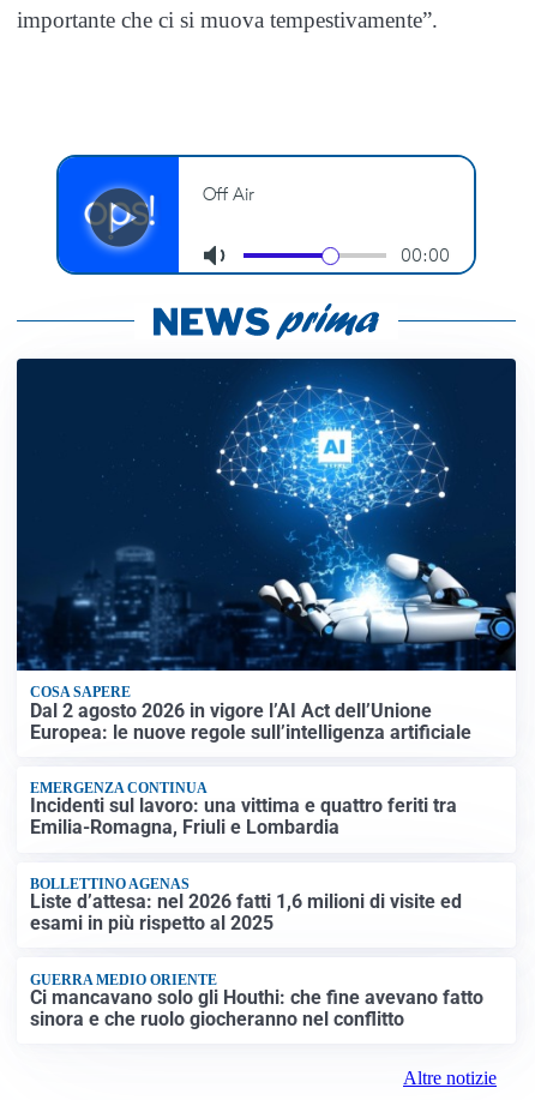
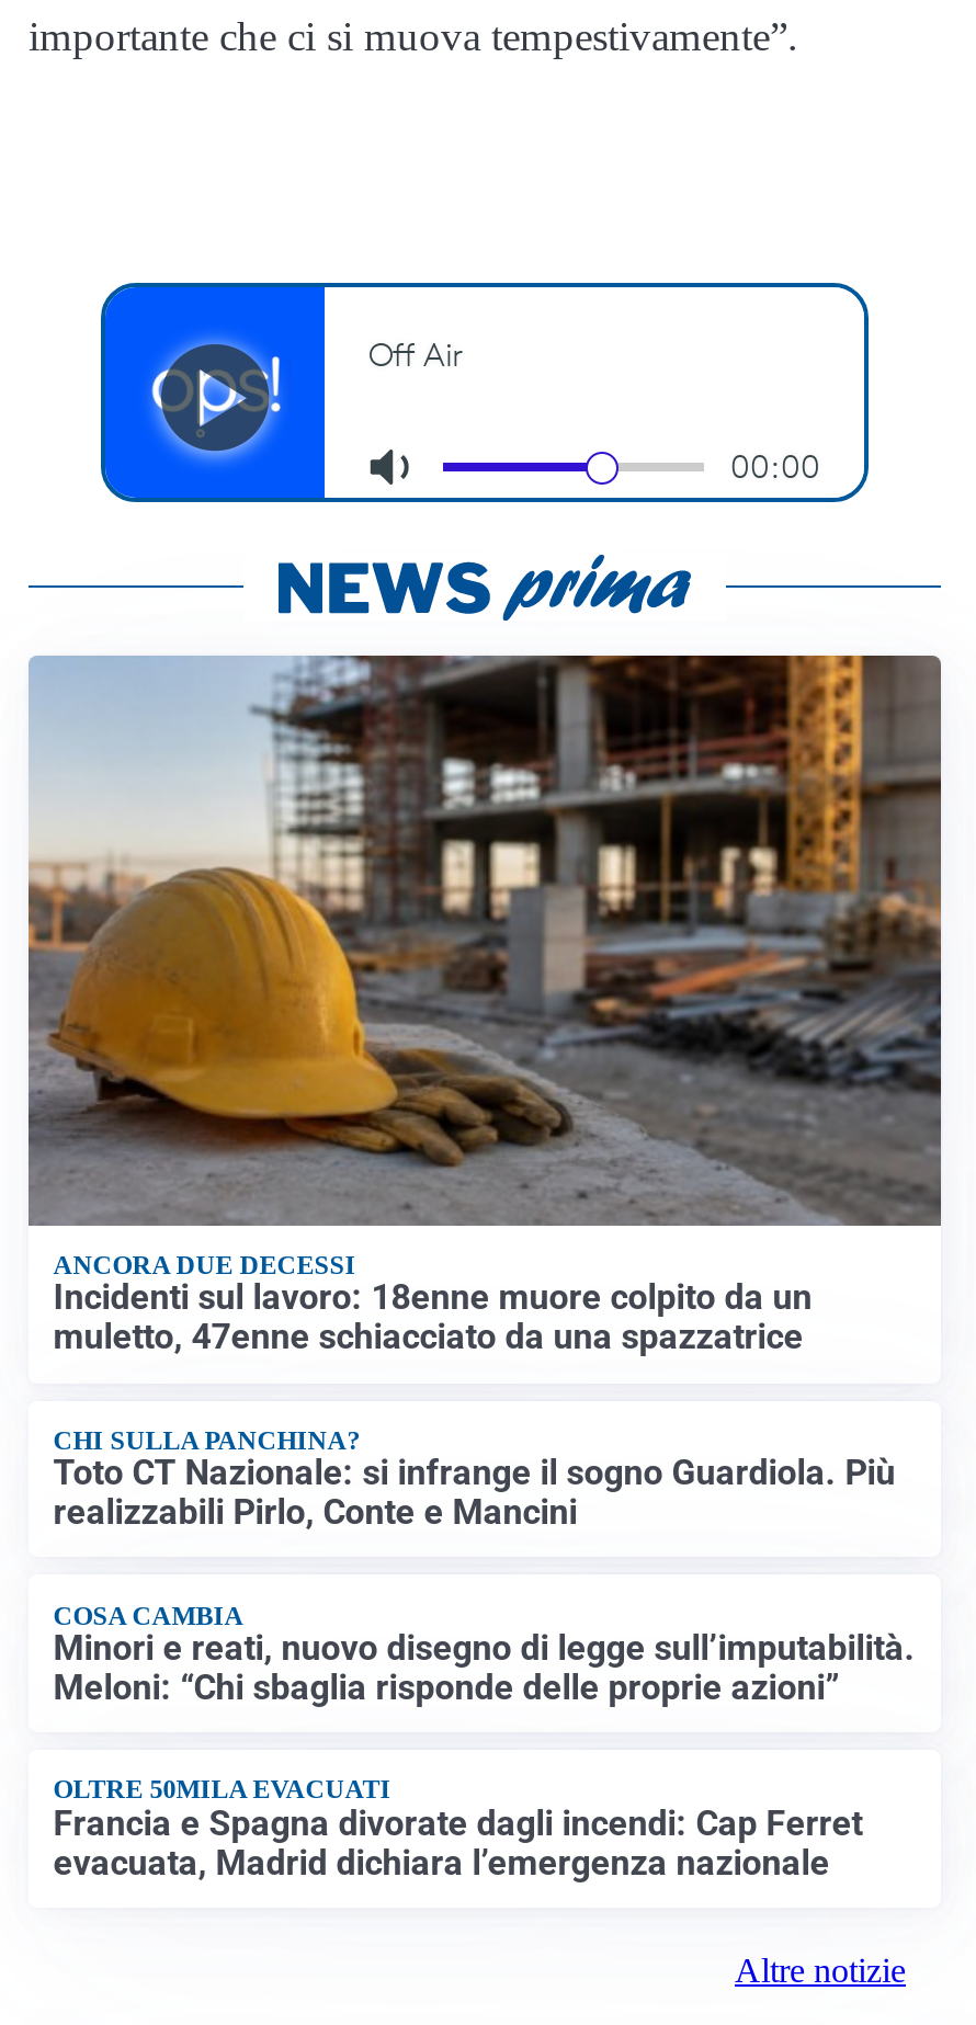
[16,357,517,743] [image] | COSA SAPERE | Dal 2 agosto 2026 in vigore l’AI Act dell’Unione | Europea: le nuove regole sull’intelligenza artificiale -> [26,652,943,1358] [image] | ANCORA DUE DECESSI | Incidenti sul lavoro: 18enne muore colpito da un | muletto, 47enne schiacciato da una spazzatrice
[30,780,457,839] EMERGENZA CONTINUA | Incidenti sul lavoro: una vittima e quattro feriti tra | Emilia-Romagna, Friuli e Lombardia -> [53,1424,895,1533] CHI SULLA PANCHINA? | Toto CT Nazionale: si infrange il sogno Guardiola. Più | realizzabili Pirlo, Conte e Mancini
[30,875,462,935] BOLLETTINO AGENAS | Liste d’attesa: nel 2026 fatti 1,6 milioni di visite ed | esami in più rispetto al 2025 -> [53,1599,915,1707] COSA CAMBIA | Minori e reati, nuovo disegno di legge sull’imputabilità. | Meloni: “Chi sbaglia risponde delle proprie azioni”
[30,971,484,1030] GUERRA MEDIO ORIENTE | Ci mancavano solo gli Houthi: che fine avevano fatto | sinora e che ruolo giocheranno nel conflitto -> [53,1774,862,1882] OLTRE 50MILA EVACUATI | Francia e Spagna divorate dagli incendi: Cap Ferret | evacuata, Madrid dichiara l’emergenza nazionale

